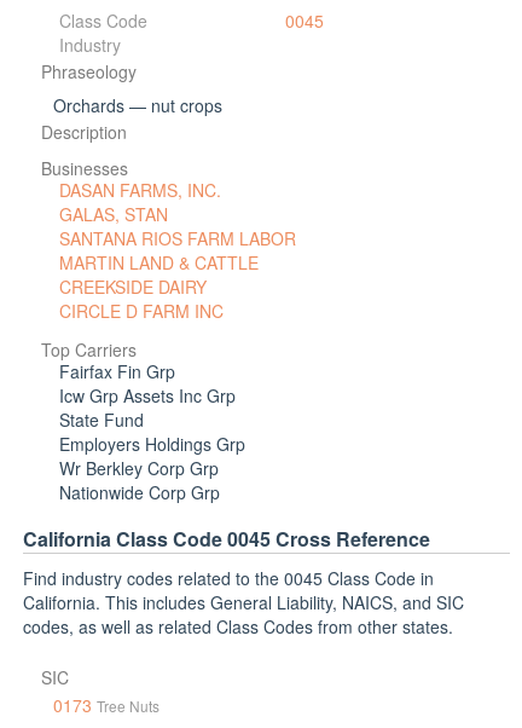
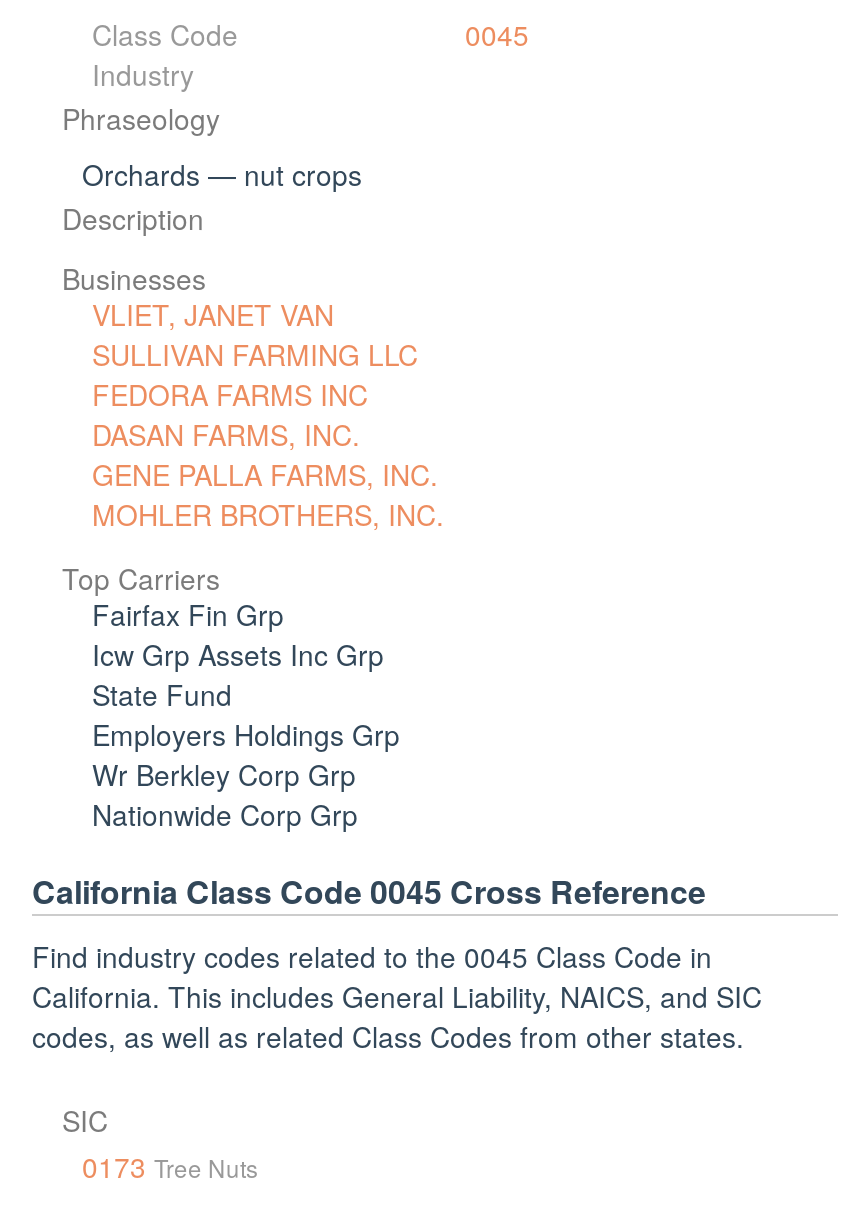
none -> [92,294,418,414] VLIET, JANET VAN | SULLIVAN FARMING LLC | FEDORA FARMS INC
moved [59,178,221,202] -> [92,414,360,454]: DASAN FARMS, INC.
[59,202,296,323] GALAS, STAN | SANTANA RIOS FARM LABOR | MARTIN LAND & CATTLE | CREEKSIDE DAIRY | CIRCLE D FARM INC -> [92,454,444,534] GENE PALLA FARMS, INC. | MOHLER BROTHERS, INC.

